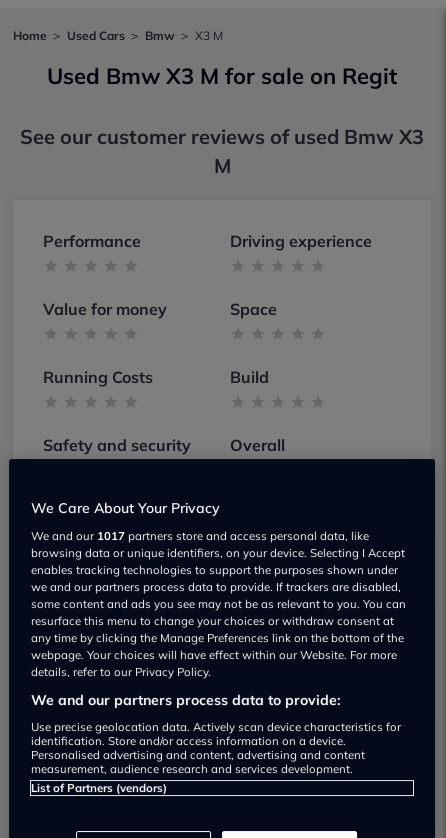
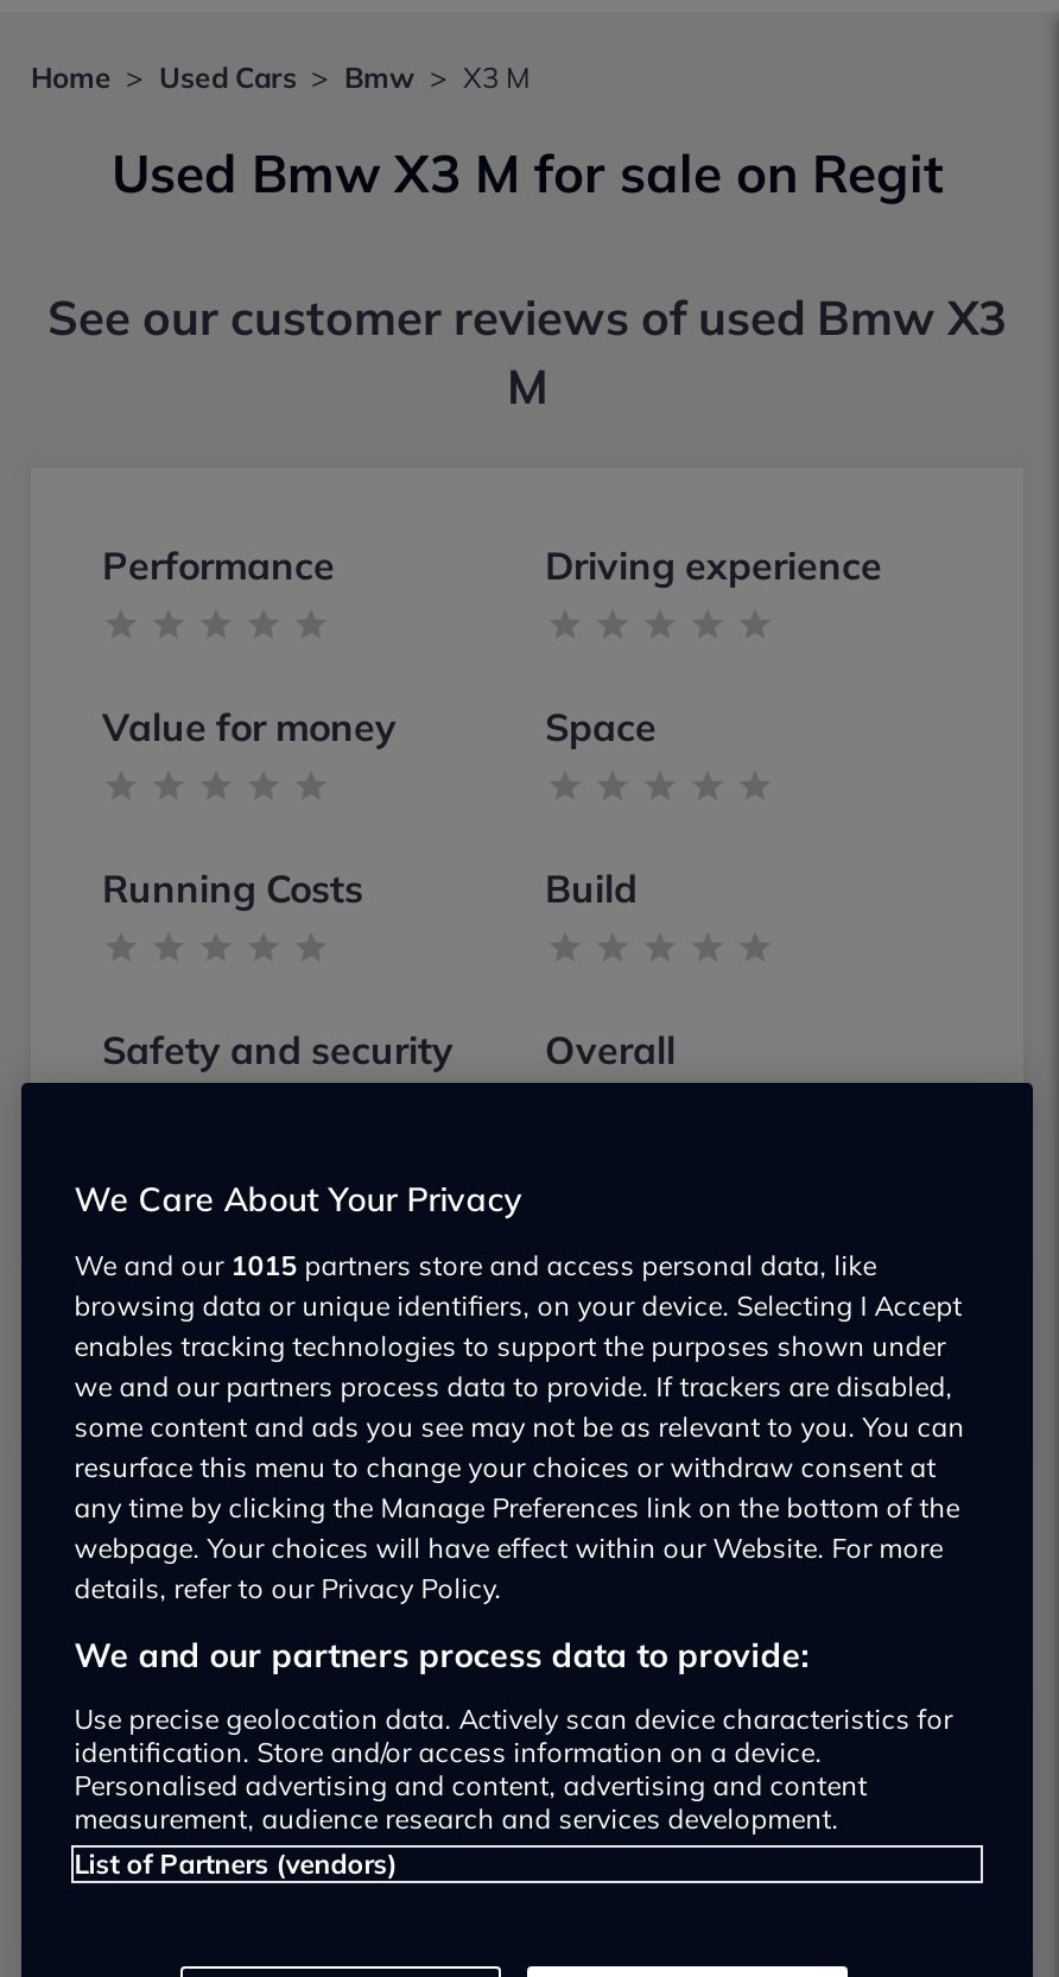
[31,529,369,543] We and our 1017 partners store and access personal data, like -> [74,1248,877,1282] We and our 1015 partners store and access personal data, like

